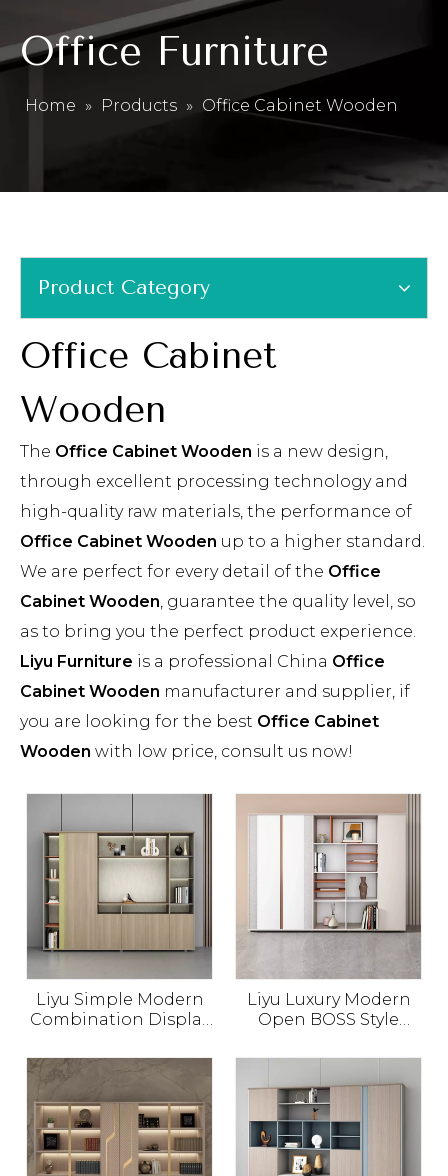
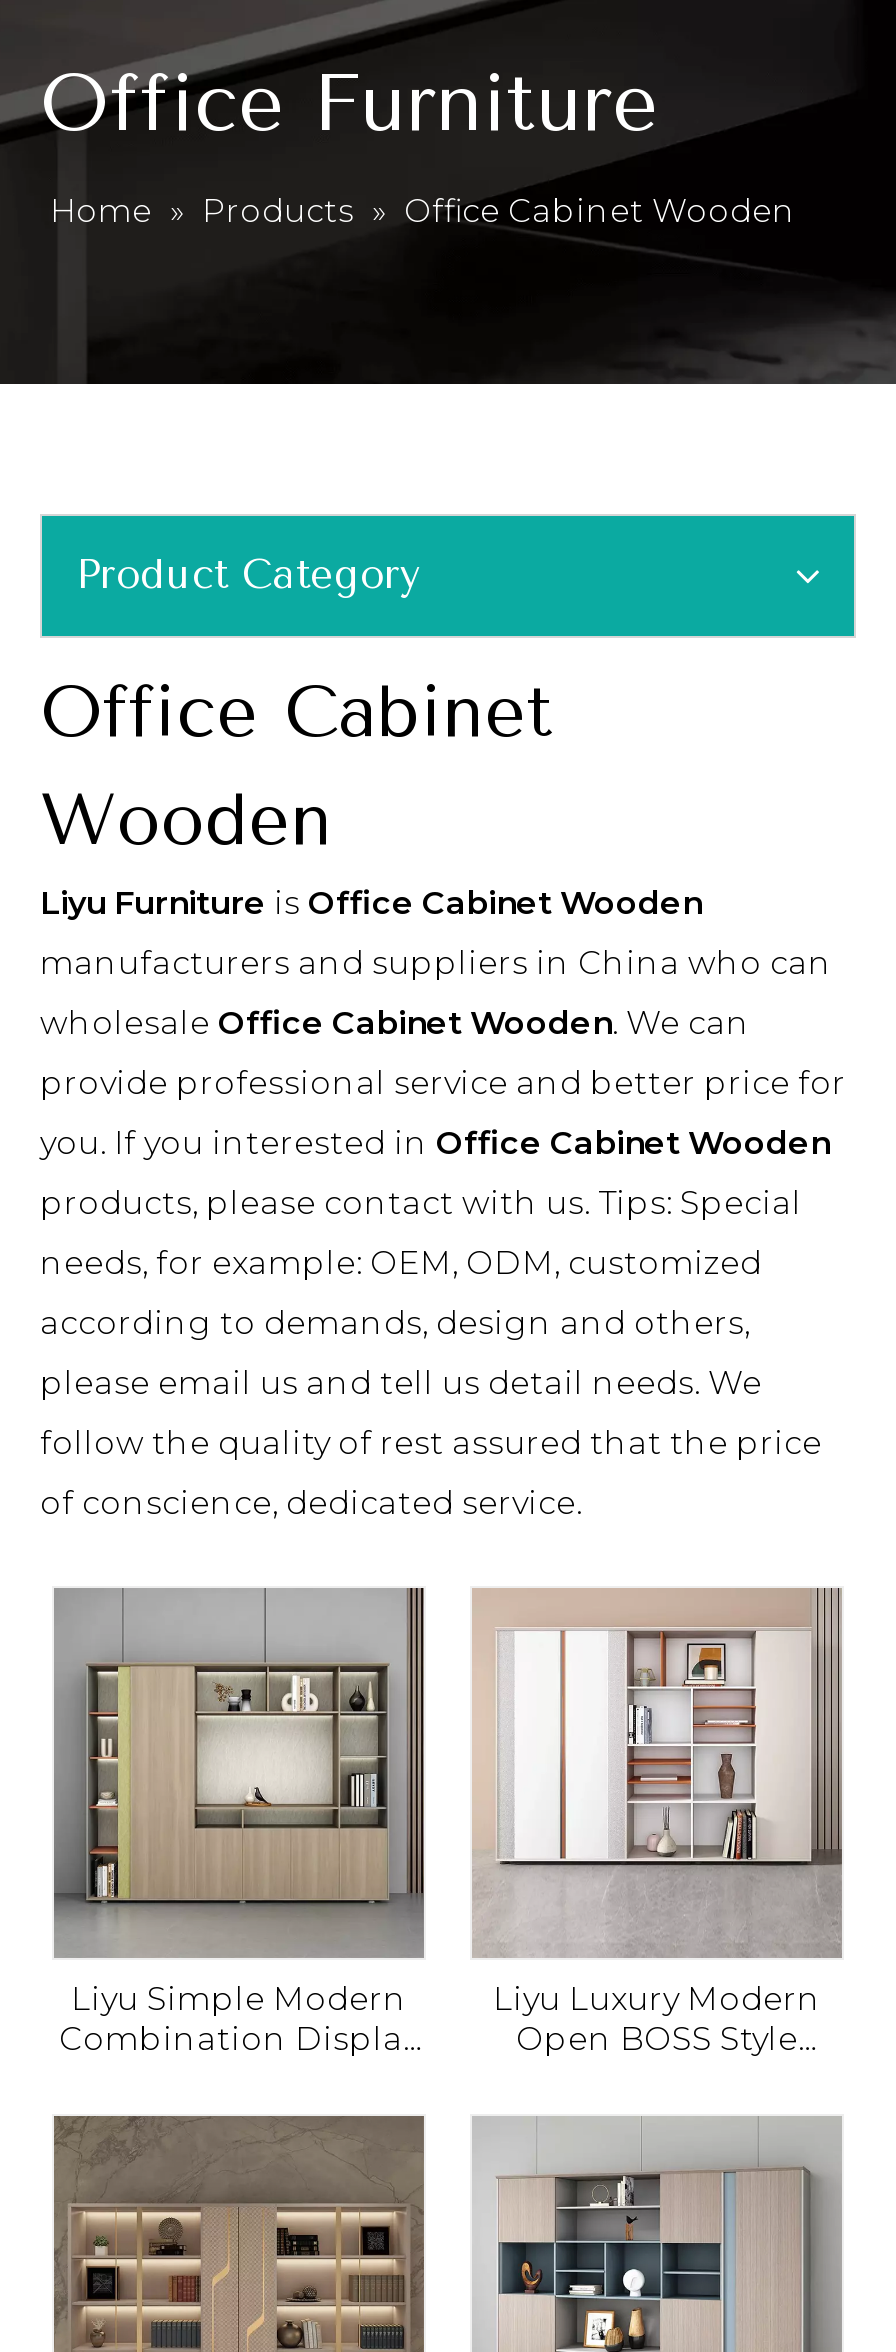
[20,442,388,461] The Office Cabinet Wooden is a new design, -> [40,884,702,922] Liyu Furniture is Office Cabinet Wooden
[20,472,408,491] through excellent processing technology and -> [40,944,832,982] manufacturers and suppliers in China who can
[20,502,412,521] high-quality raw materials, the performance of -> [40,1004,750,1042] wholesale Office Cabinet Wooden. We can
[20,532,425,551] Office Cabinet Wooden up to a higher standard. -> [40,1064,846,1102] provide professional service and better price for
[20,562,381,581] We are perfect for every detail of the Office -> [40,1124,830,1162] you. If you interested in Office Cabinet Wooden
[20,592,416,611] Cabinet Wooden, guarantee the quality level, so -> [40,1184,802,1222] products, please contact with us. Tips: Special
[20,622,416,641] as to bring you the perfect product experience. -> [40,1244,762,1282] needs, for example: OEM, ODM, customized
[20,652,385,671] Liyu Furniture is a professional China Office -> [40,1304,750,1342] according to demands, design and others,
[20,682,410,701] Cabinet Wooden manufacturer and supplier, if -> [40,1364,762,1402] please email us and tell us detail needs. We
[20,712,379,731] you are looking for the best Office Cabinet -> [40,1424,822,1462] follow the quality of rest assured that the price
[20,742,353,761] Wooden with low price, consult us now! -> [40,1484,582,1522] of conscience, dedicated service.

